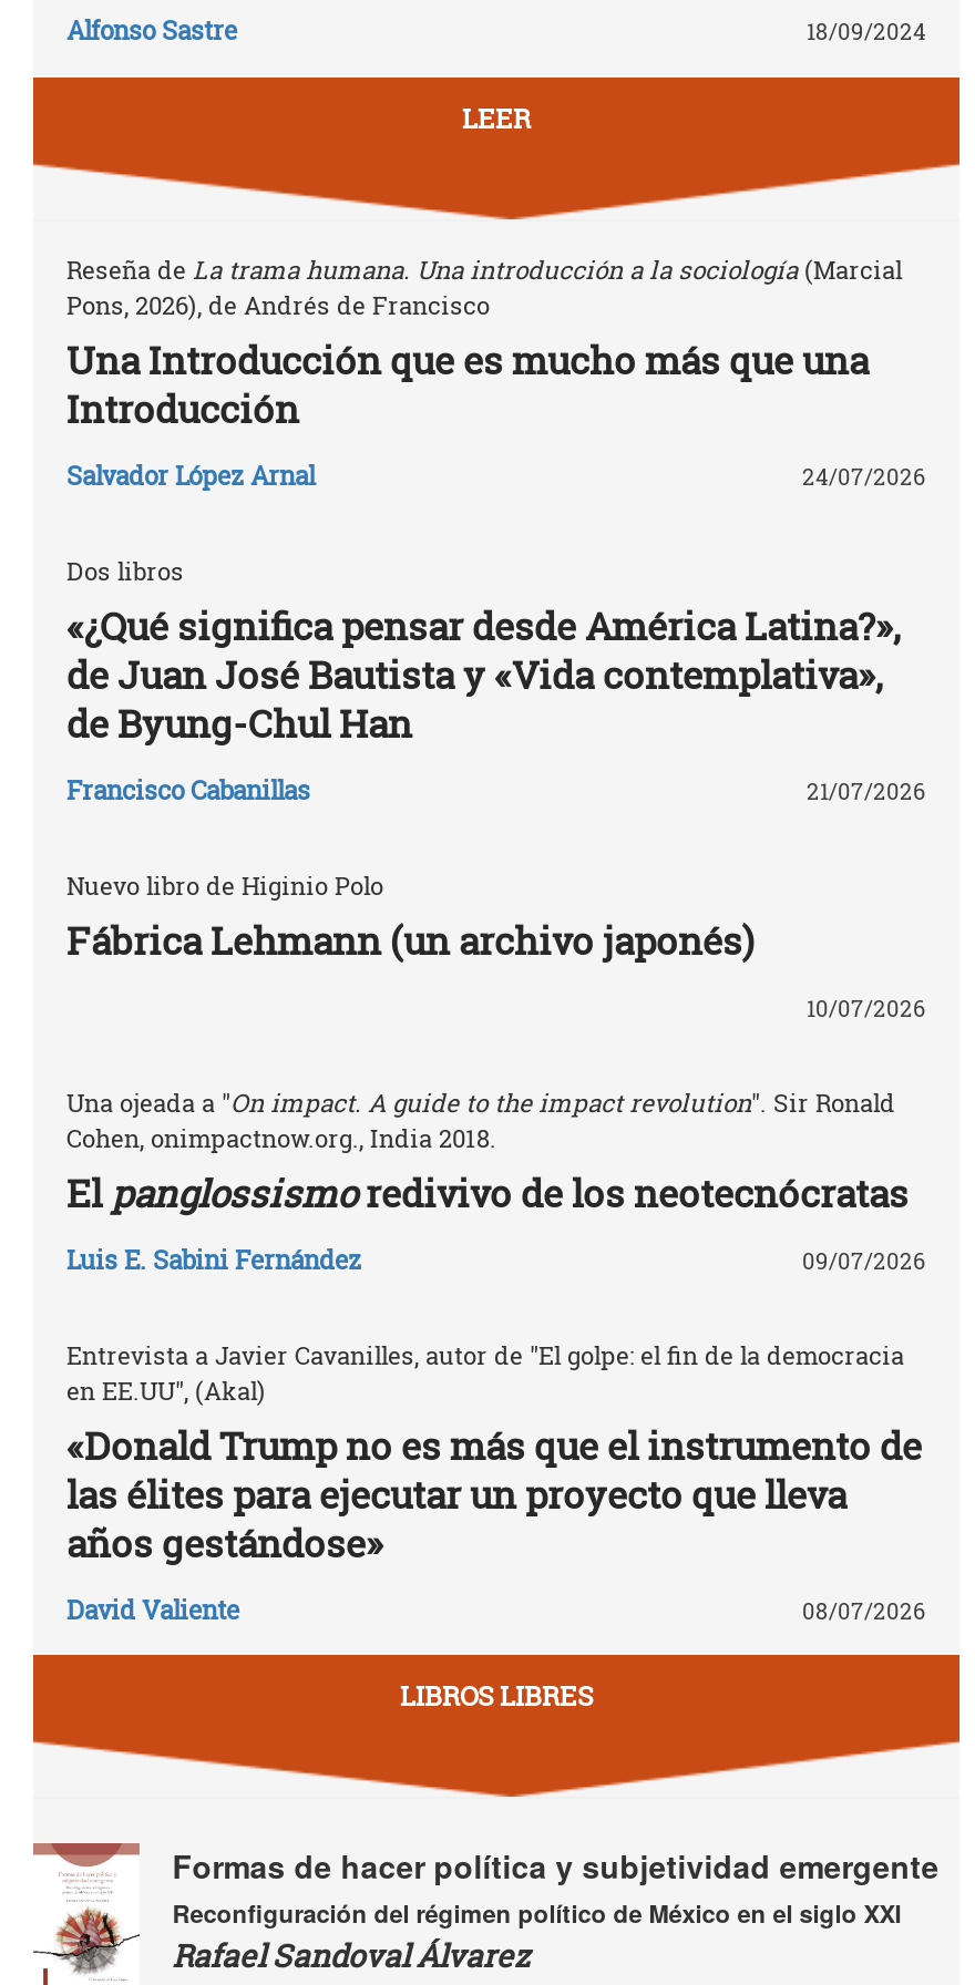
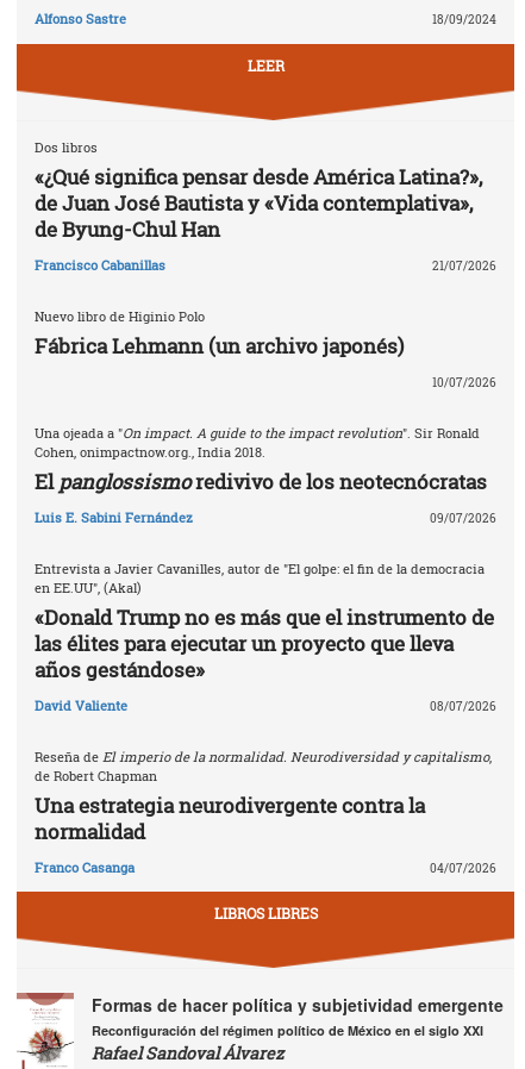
[66,254,926,492] Reseña de La trama humana. Una introducción a la sociología (Marcial | Pons, 2026), de Andrés de Francisco | Una Introducción que es mucho más que una | Introducción | Salvador López Arnal | 24/07/2026 -> none
moved [66,555,926,1626] -> [35,139,496,714]: Dos libros | «¿Qué significa pensar desde América Latina?», | de Juan José Bautista y «Vida contemplativa», | ... | David Valiente | 08/07/2026
none -> [35,748,496,876] Reseña de El imperio de la normalidad. Neurodiversidad y capitalismo | de Robert Chapman | Una estrategia neurodivergente contra la | normalidad | Franco Casanga | 04/07/2026

